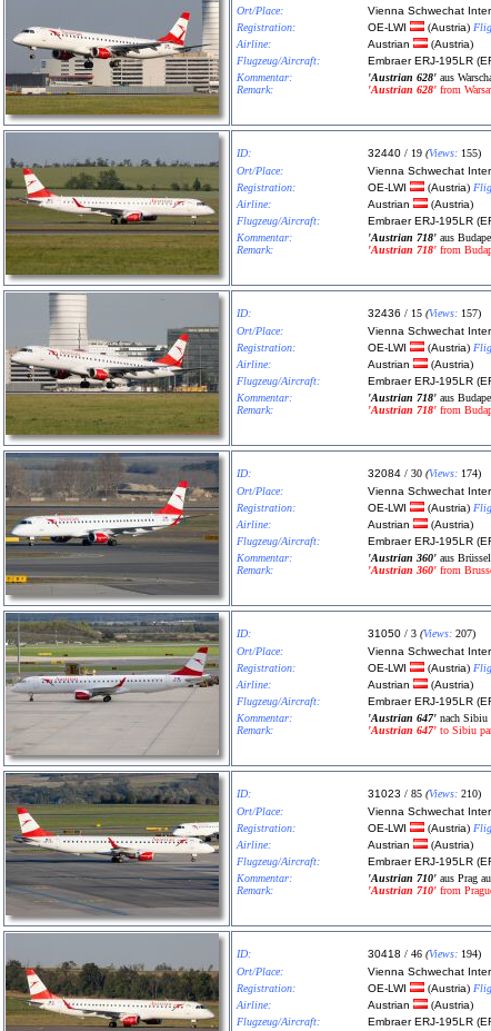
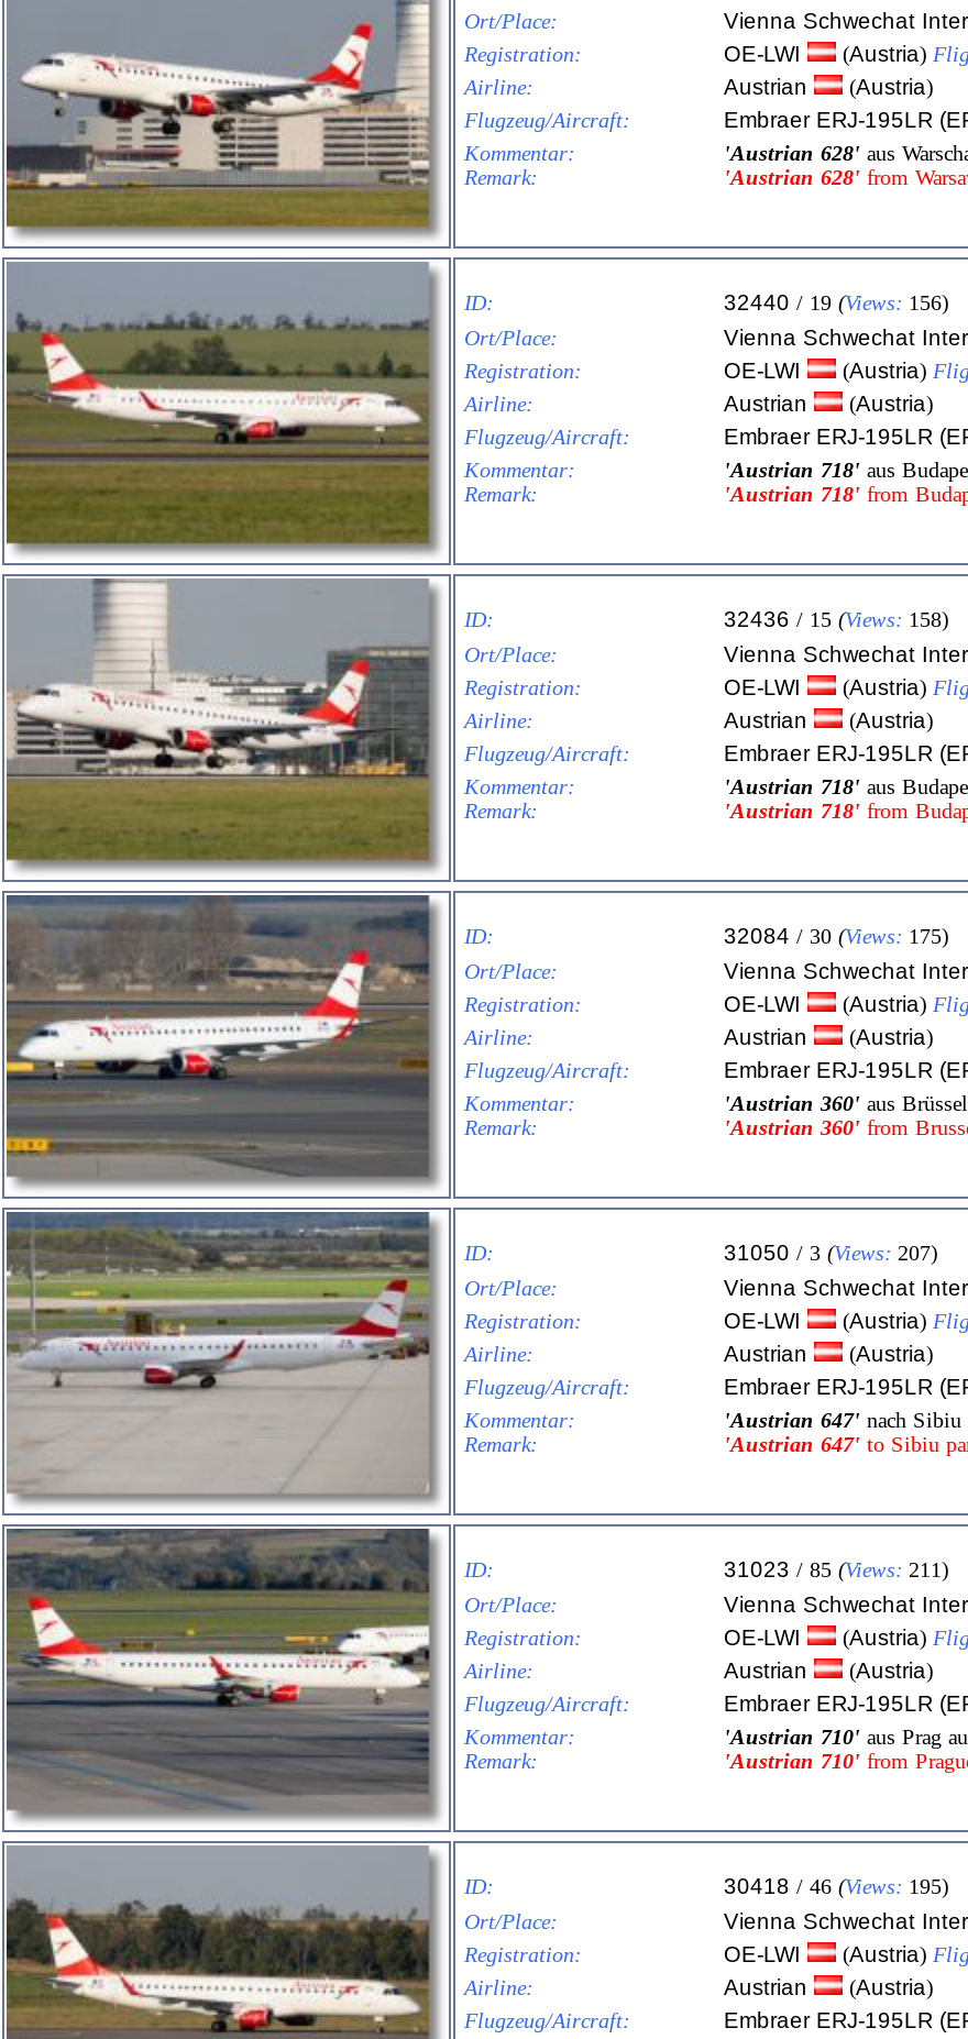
[368,147,484,159] 32440 / 19 (Views: 155) -> [724,290,955,315] 32440 / 19 (Views: 156)
[368,307,484,319] 32436 / 15 (Views: 157) -> [724,607,955,631] 32436 / 15 (Views: 158)
[368,467,484,479] 32084 / 30 (Views: 174) -> [724,924,955,948] 32084 / 30 (Views: 175)
[368,787,484,800] 31023 / 85 (Views: 210) -> [724,1557,955,1581] 31023 / 85 (Views: 211)
[368,948,484,960] 30418 / 46 (Views: 194) -> [724,1874,955,1898] 30418 / 46 (Views: 195)

